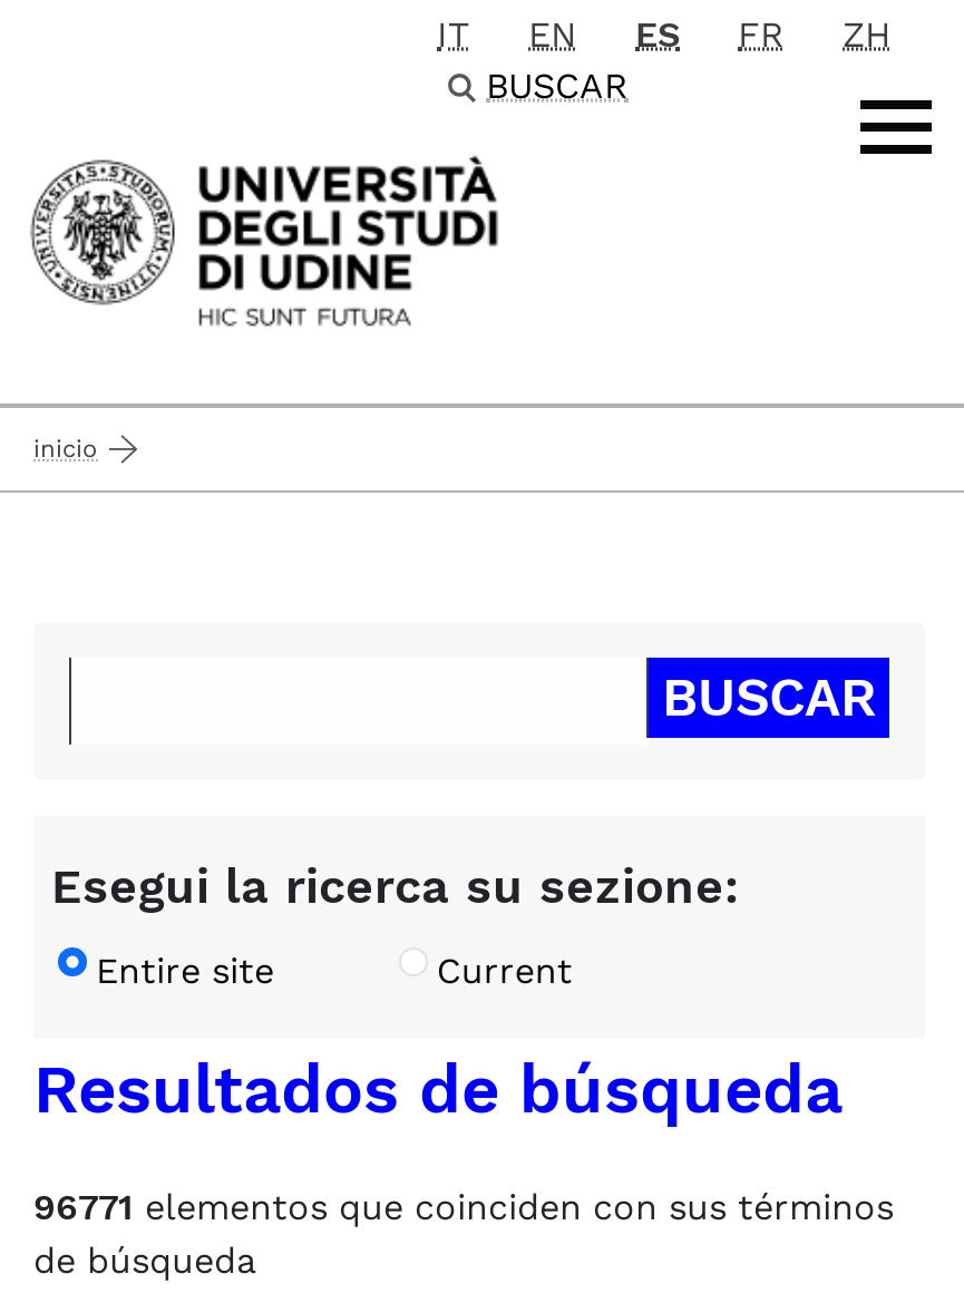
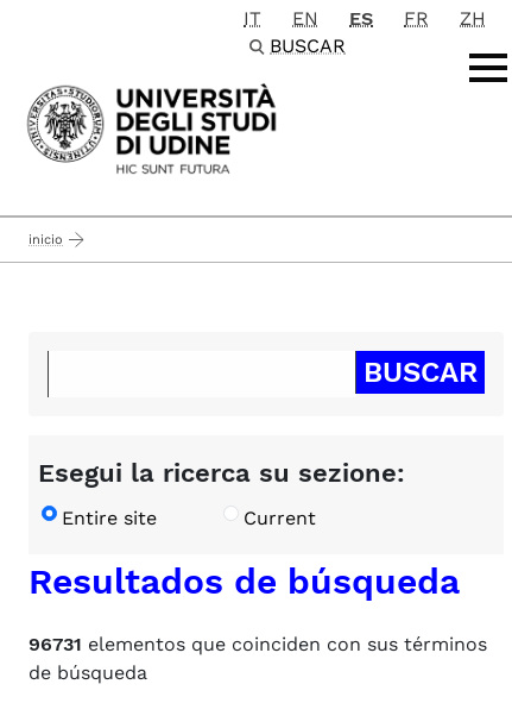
[33,1186,894,1228] 96771 elementos que coinciden con sus términos -> [29,633,487,655] 96731 elementos que coinciden con sus términos

